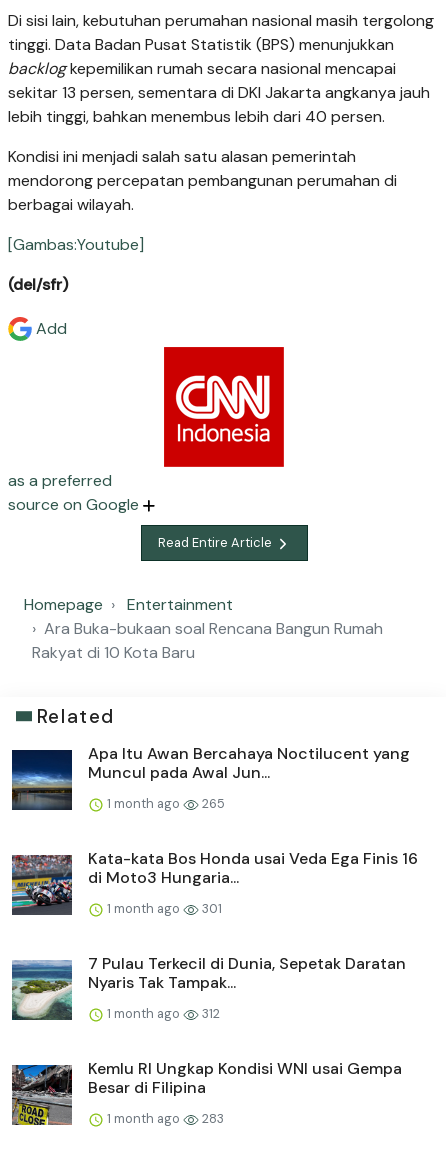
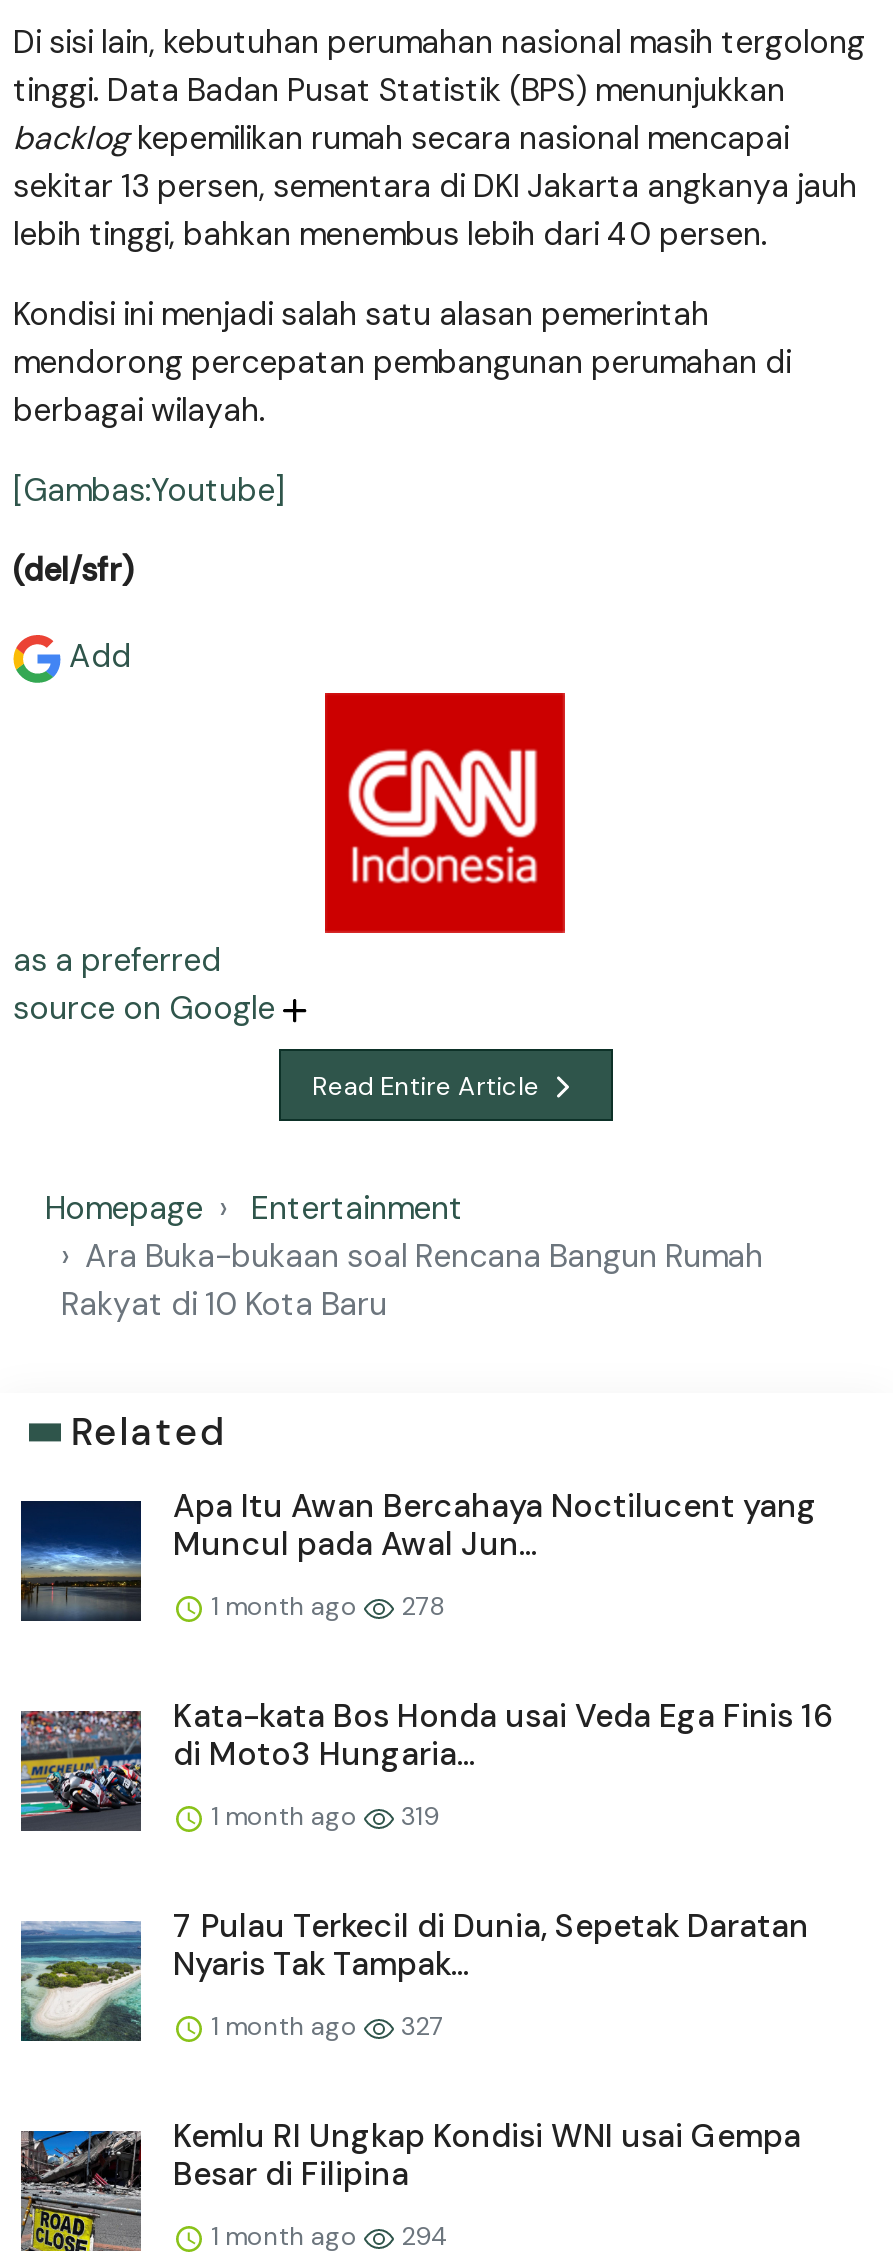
[104,795,225,812] 1 month ago 265 -> [205,1589,445,1623] 1 month ago 278
[104,900,222,917] 1 month ago 301 -> [205,1799,439,1833] 1 month ago 319
[104,1005,220,1022] 1 month ago 312 -> [205,2009,443,2043] 1 month ago 327
[104,1110,224,1127] 1 month ago 283 -> [205,2219,449,2253] 1 month ago 294

